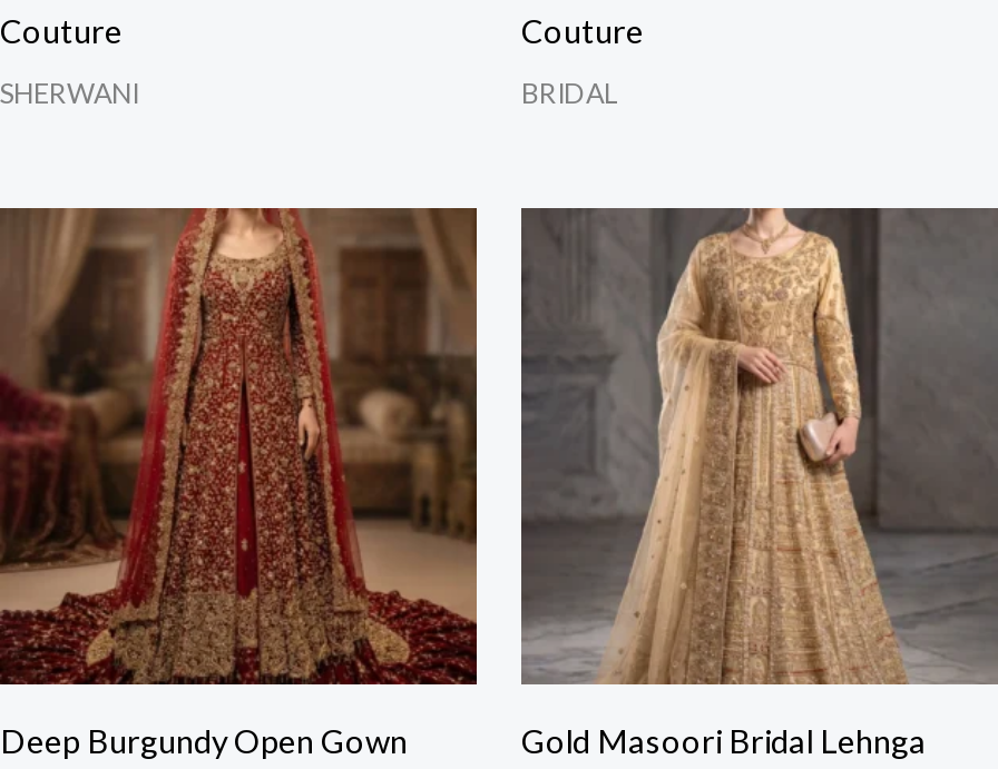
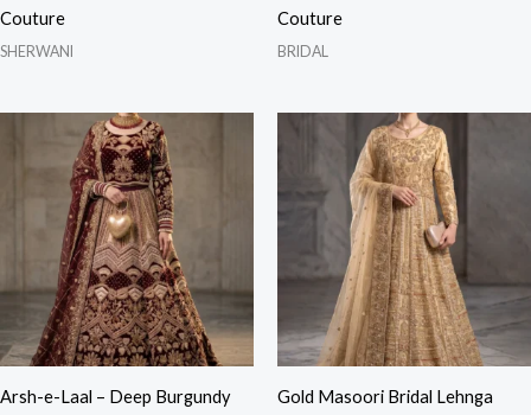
[0,208,479,759] [image] | Deep Burgundy Open Gown -> [0,113,255,406] [image] | Arsh-e-Laal – Deep Burgundy

